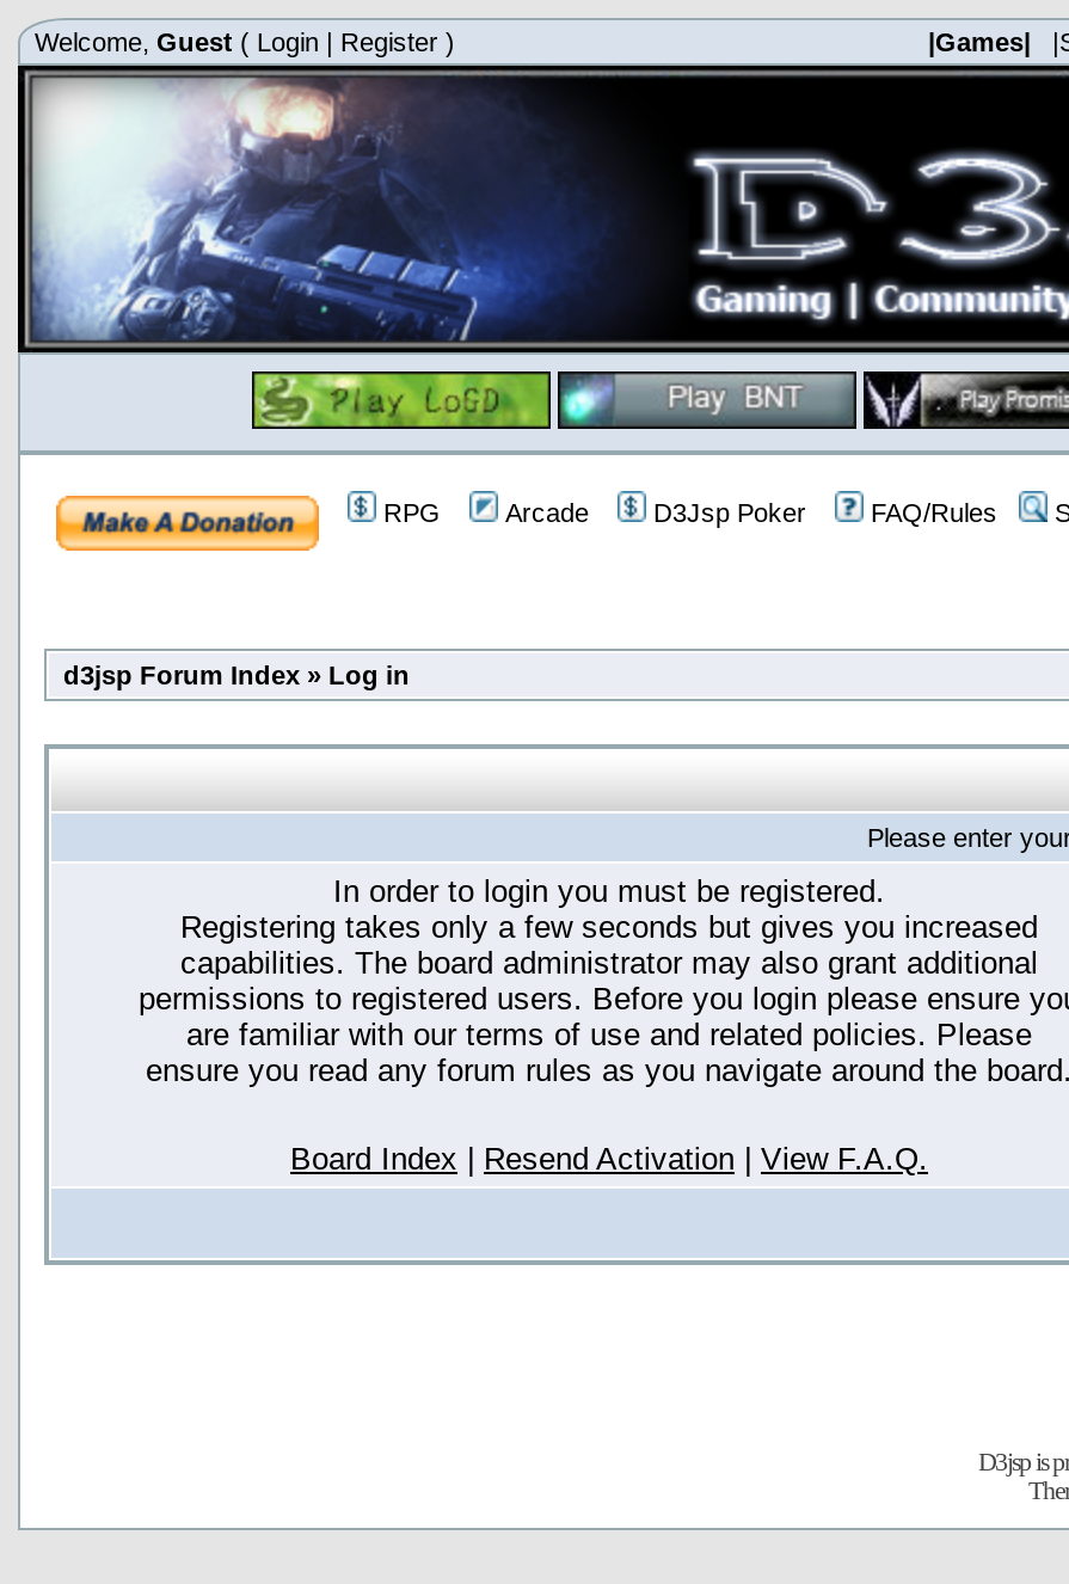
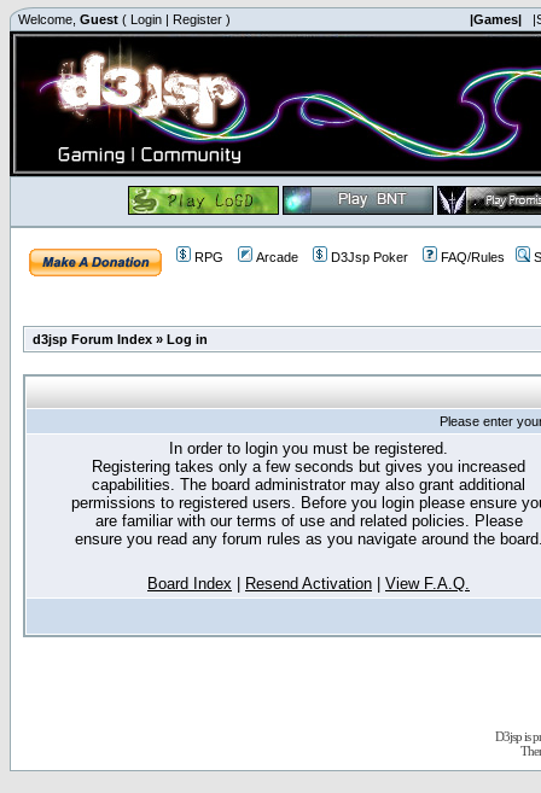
[30,78,1062,340] [image] -> [16,36,537,171] [image]

